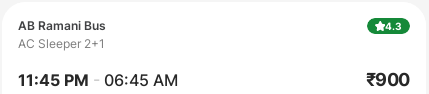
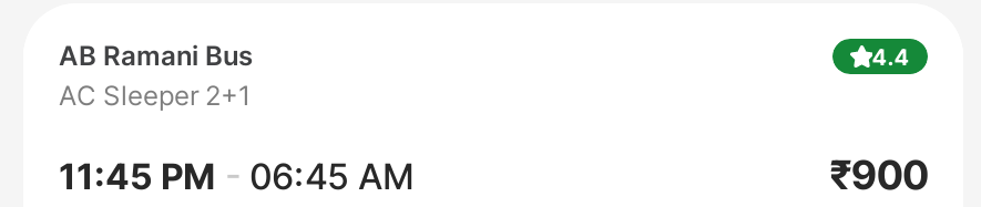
[385,20,402,32] 4.3 -> [872,43,910,70] 4.4

